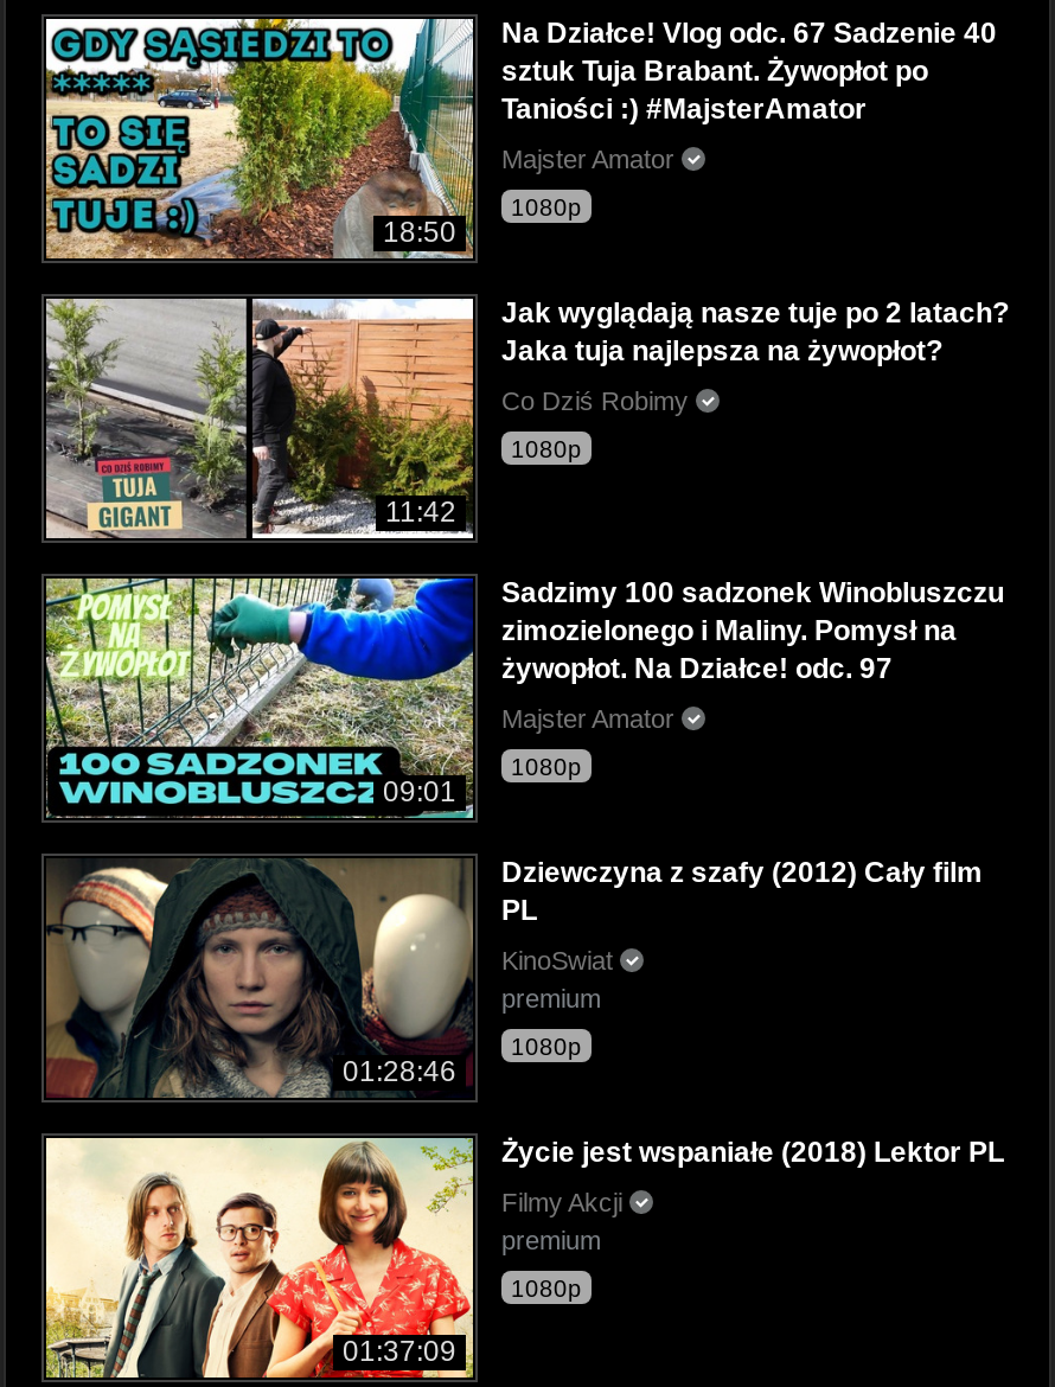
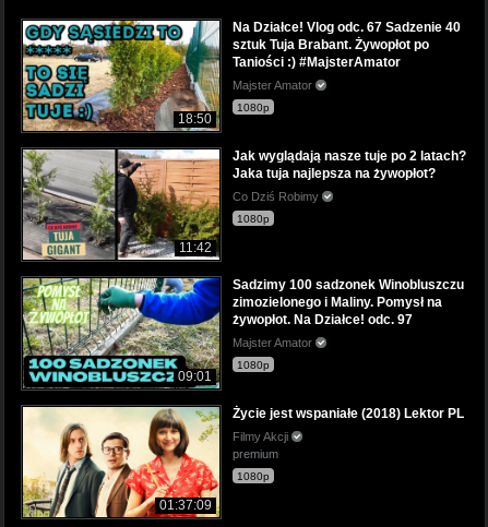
[46,858,473,1098] [image] | 01:28:46 -> none
[501,856,983,1060] Dziewczyna z szafy (2012) Cały film | PL | KinoSwiat | premium | 1080p -> none

